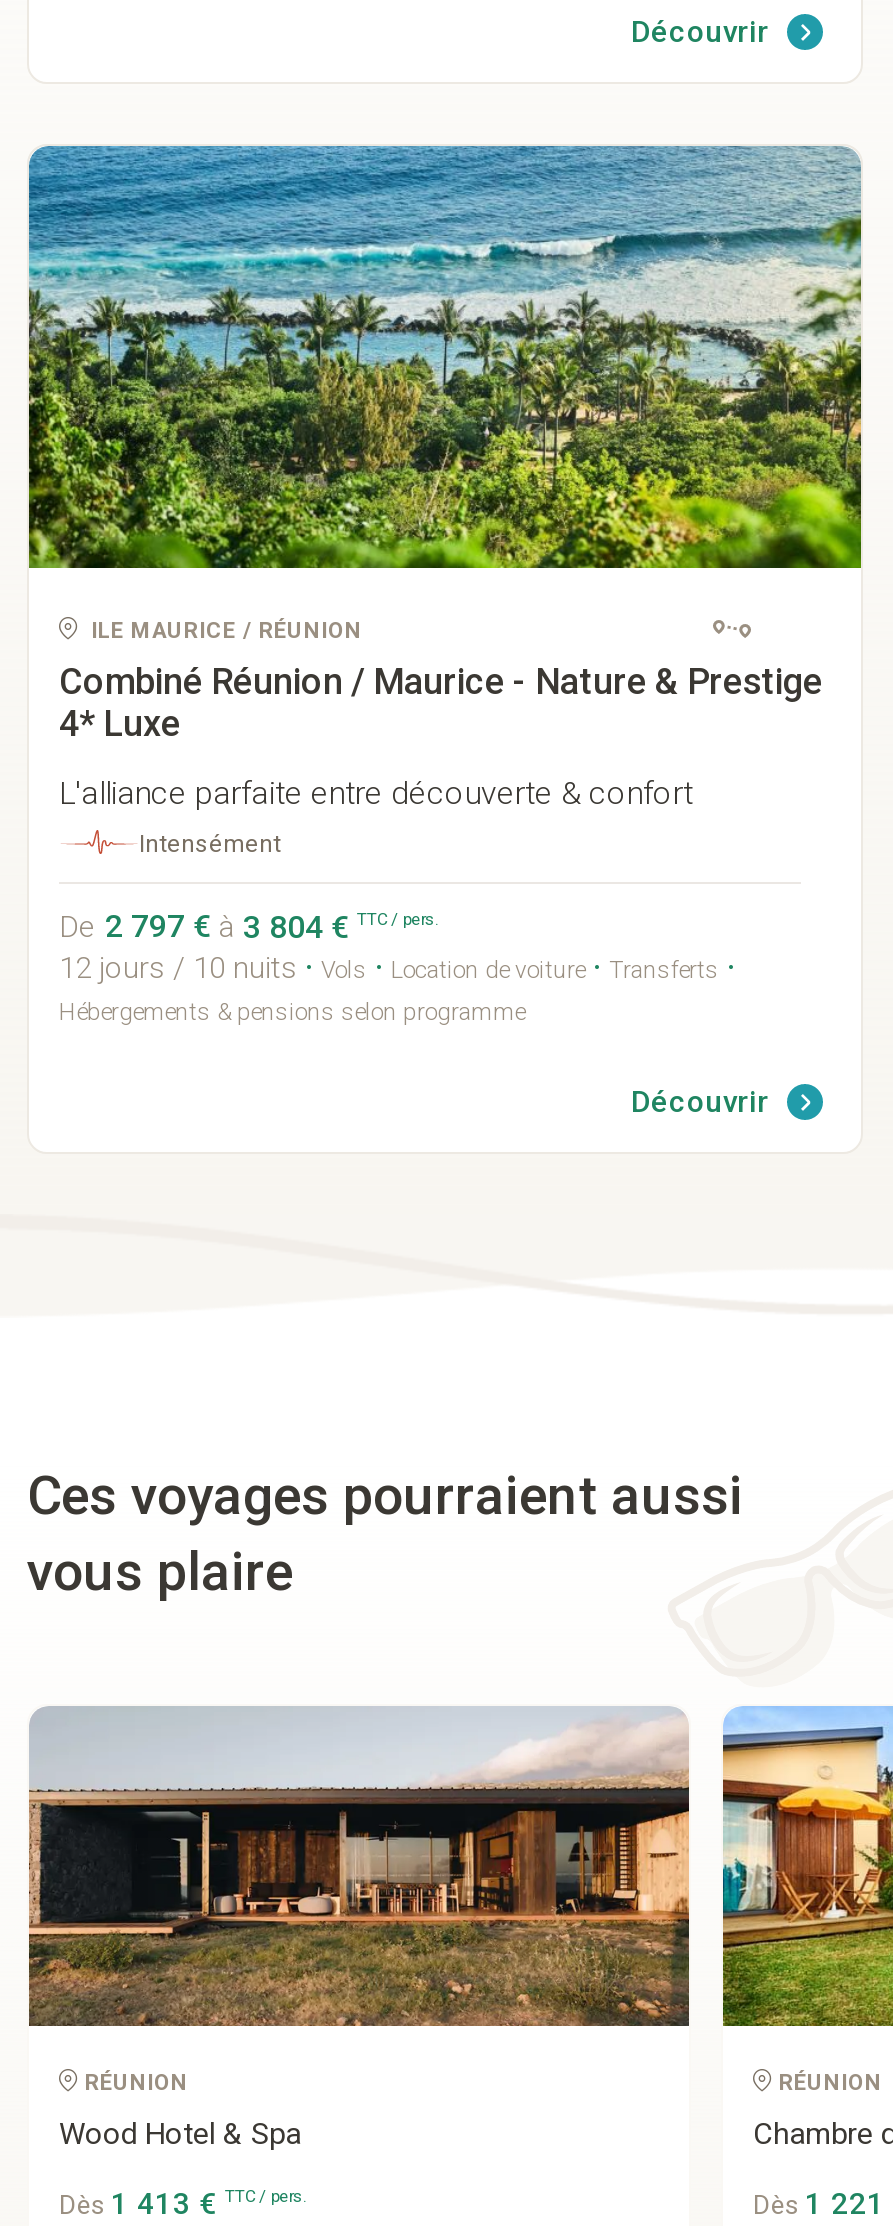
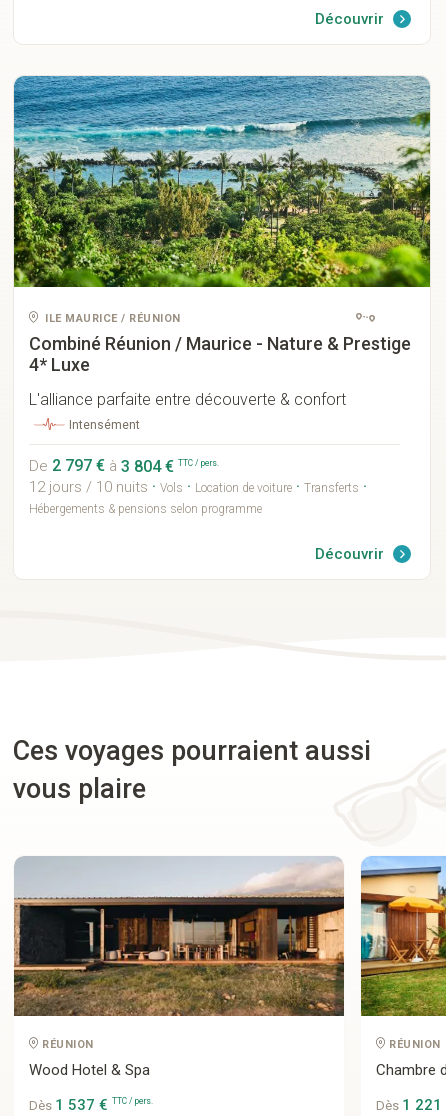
[59,2185,307,2221] Dès 1 413 €TTC / pers. -> [29,1096,153,1114] Dès 1 537 €TTC / pers.

